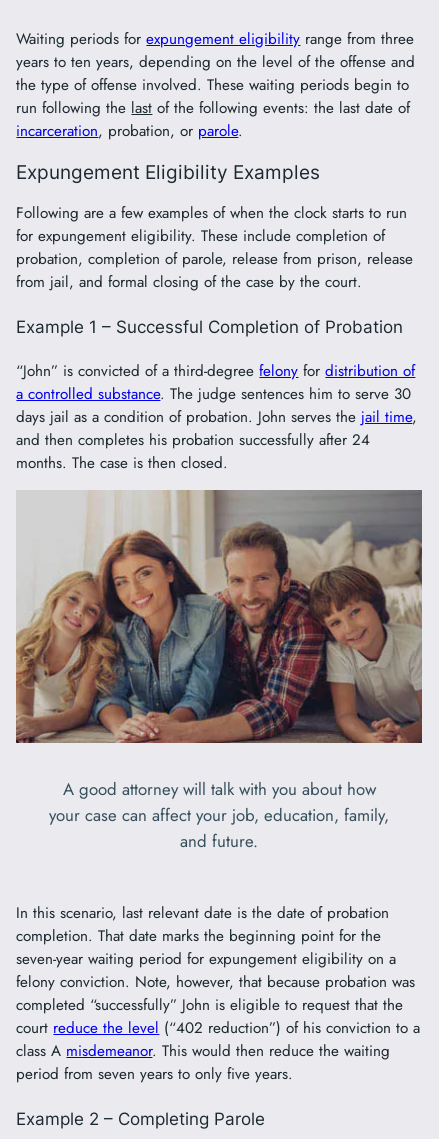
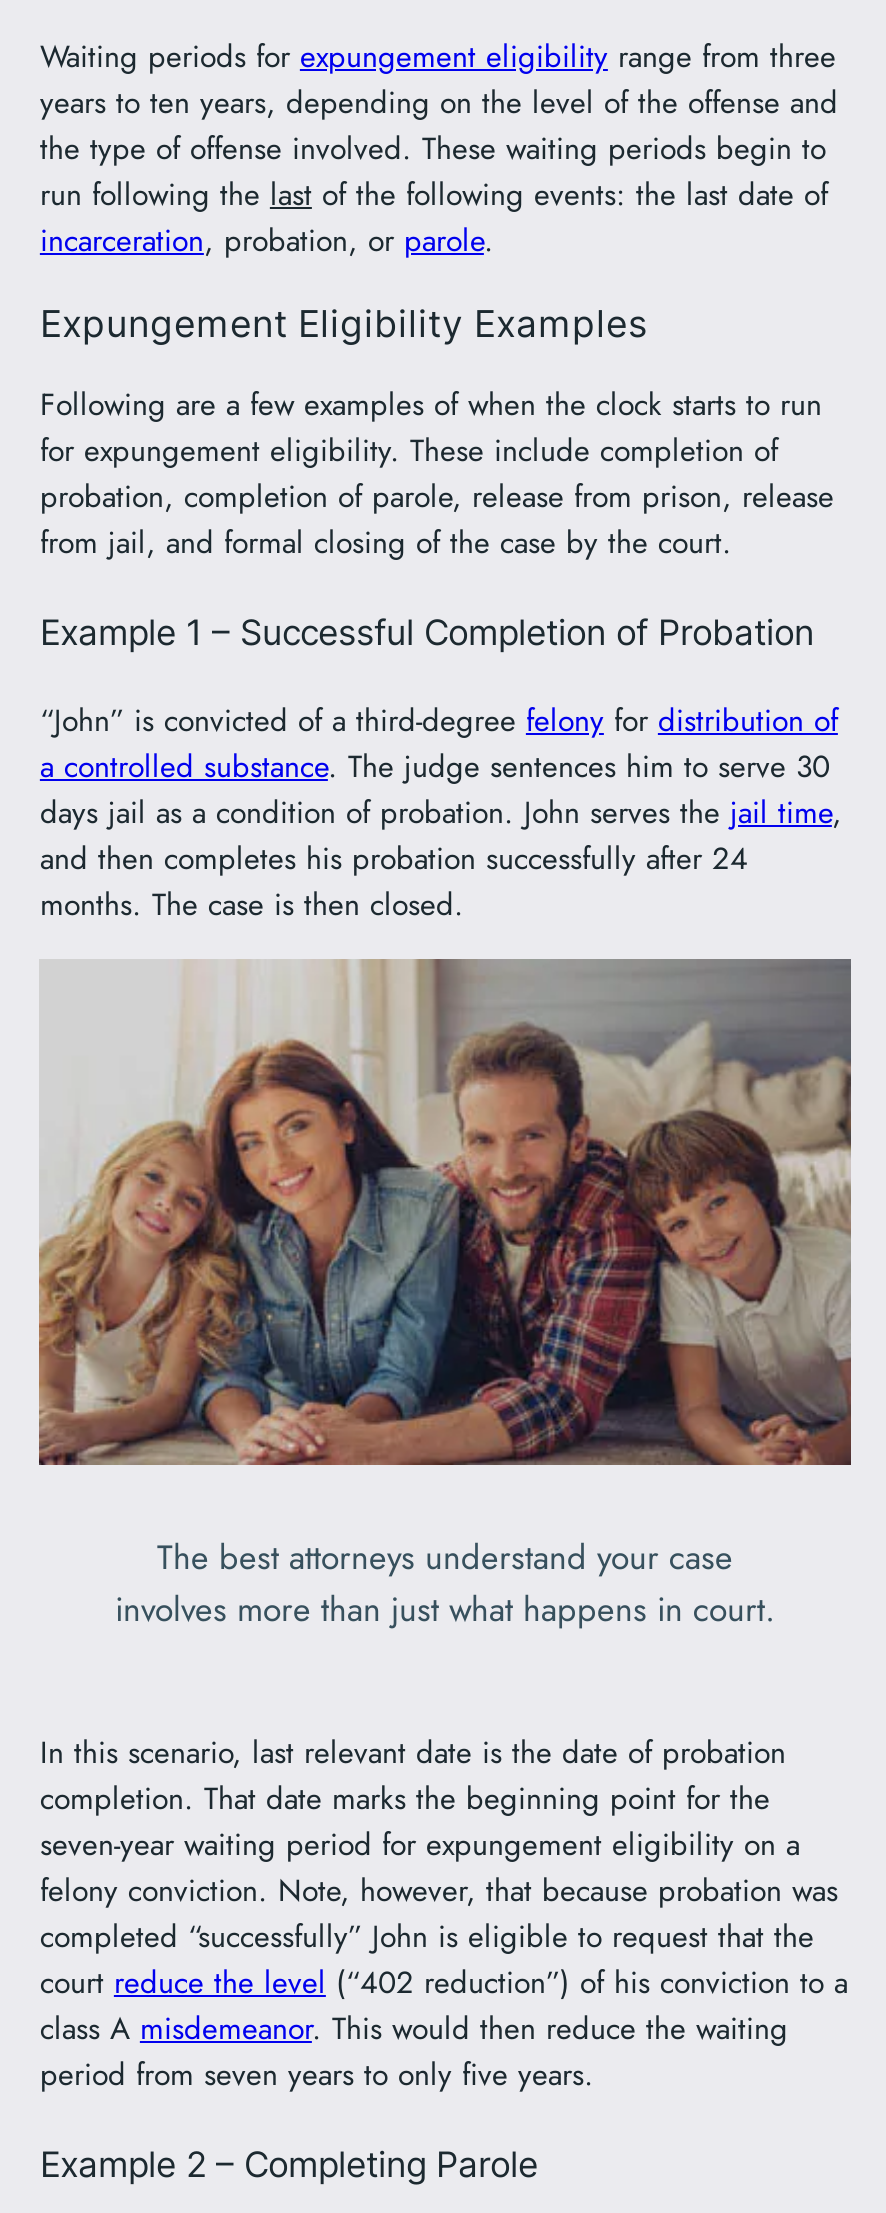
[49,777,389,853] A good attorney will talk with you about how | your case can affect your job, education, family, | and future. -> [115,1533,775,1633] The best attorneys understand your case | involves more than just what happens in court.

